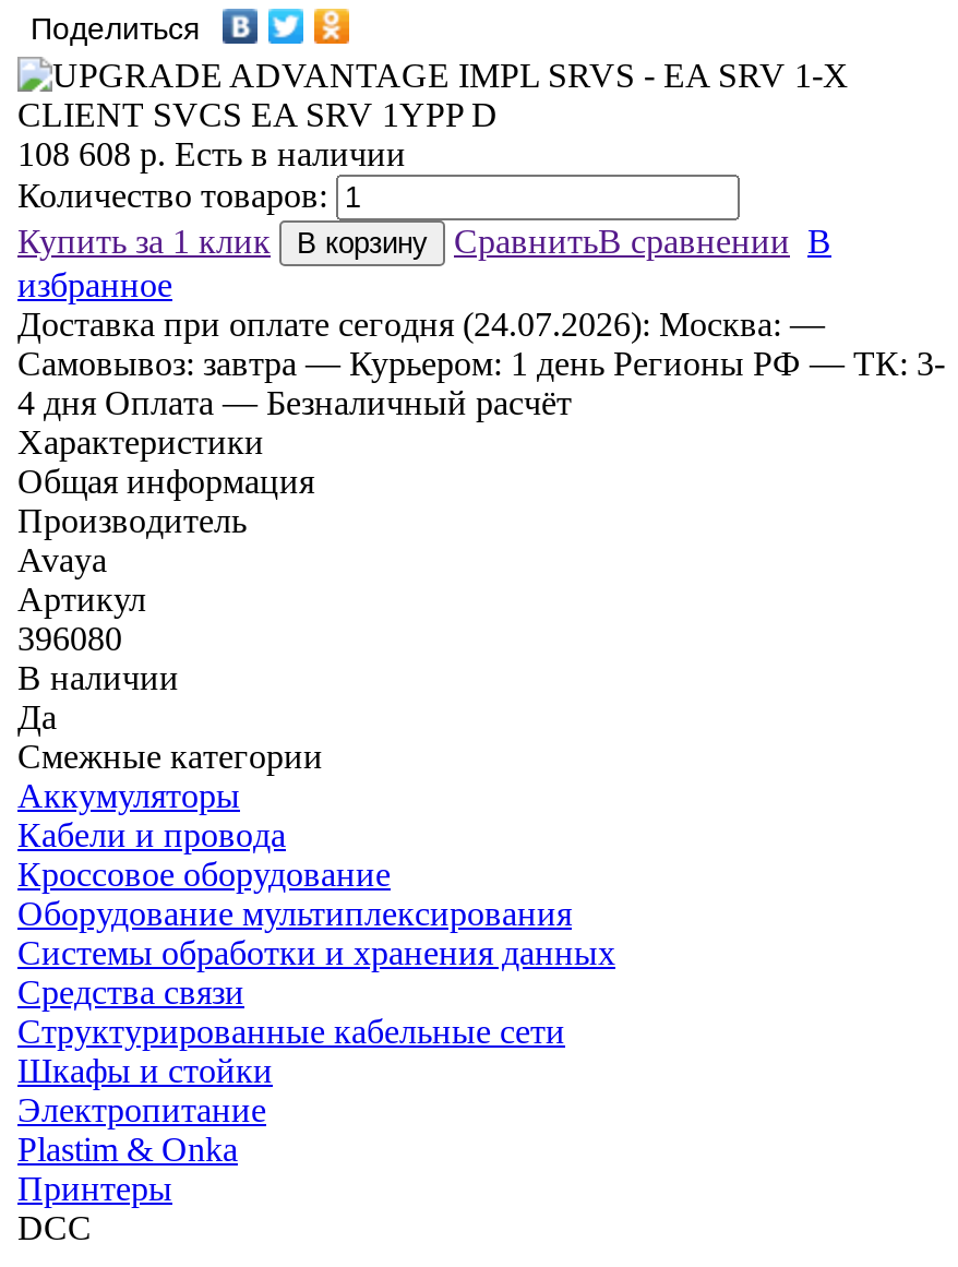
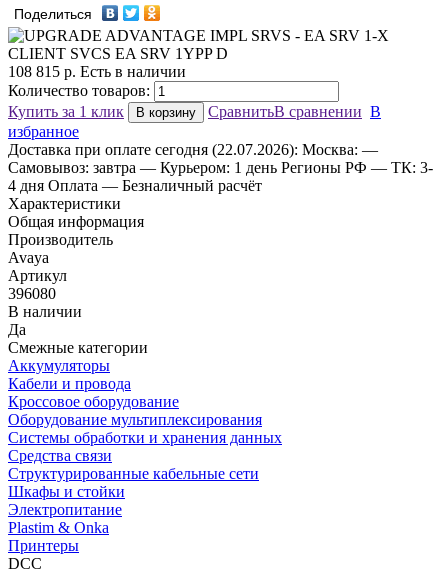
[17,135,406,172] 108 608 р. Есть в наличии -> [8,63,186,80] 108 815 р. Есть в наличии
[17,305,825,342] Доставка при оплате сегодня (24.07.2026): Москва: — -> [8,141,378,158] Доставка при оплате сегодня (22.07.2026): Москва: —

